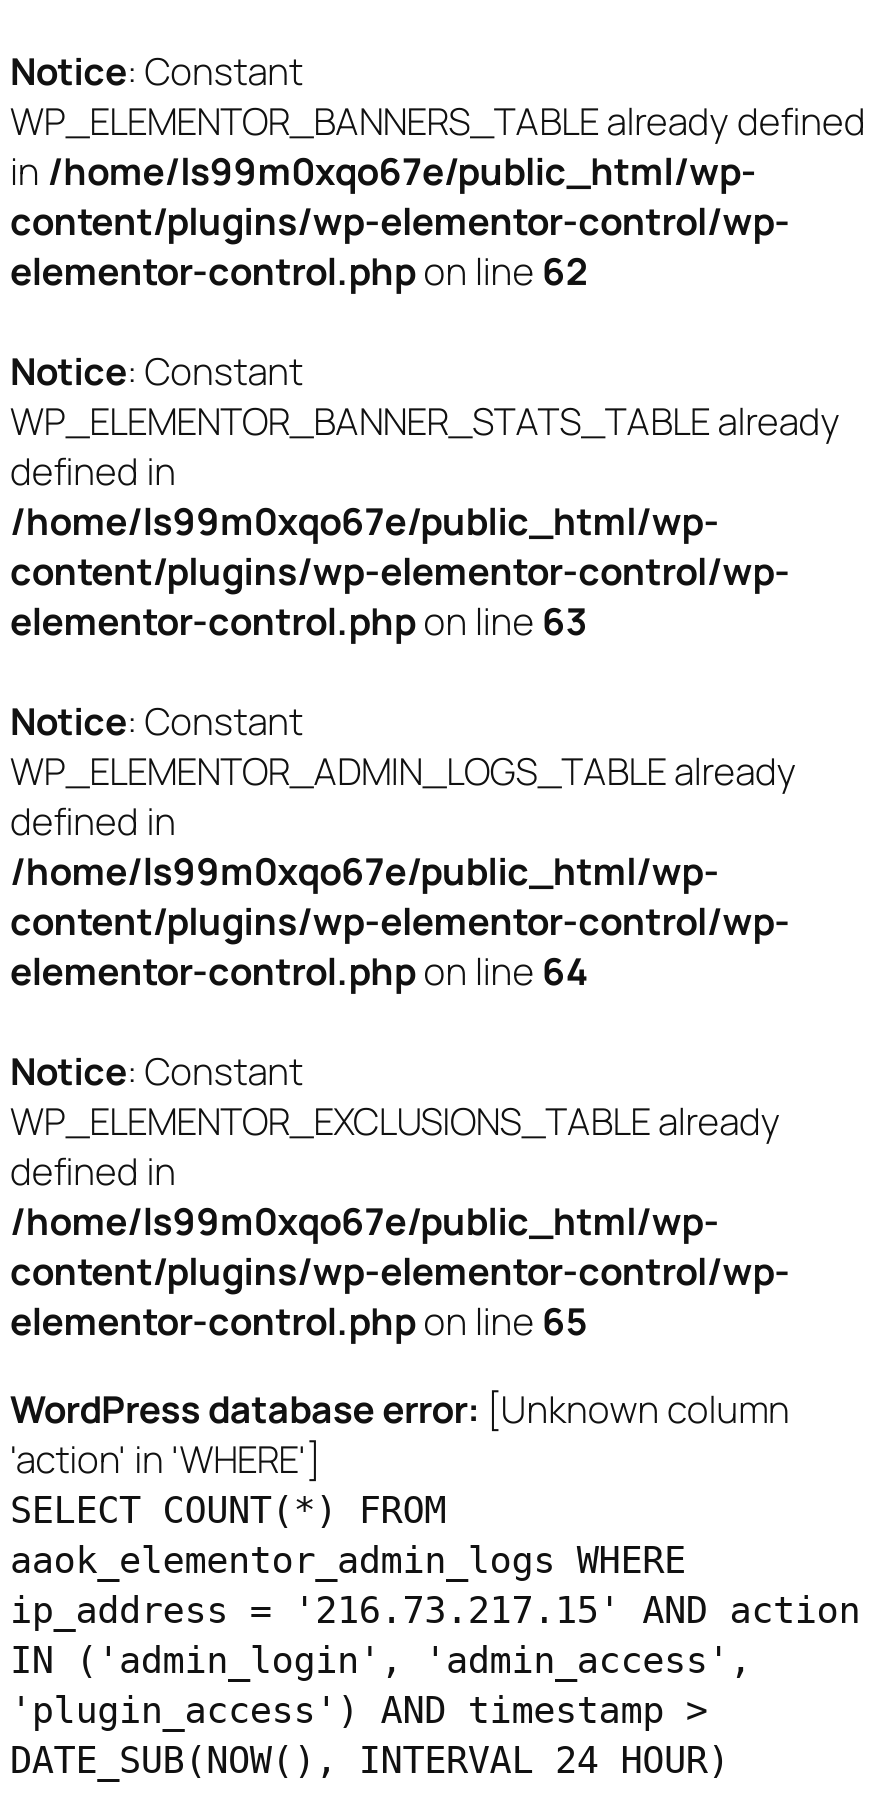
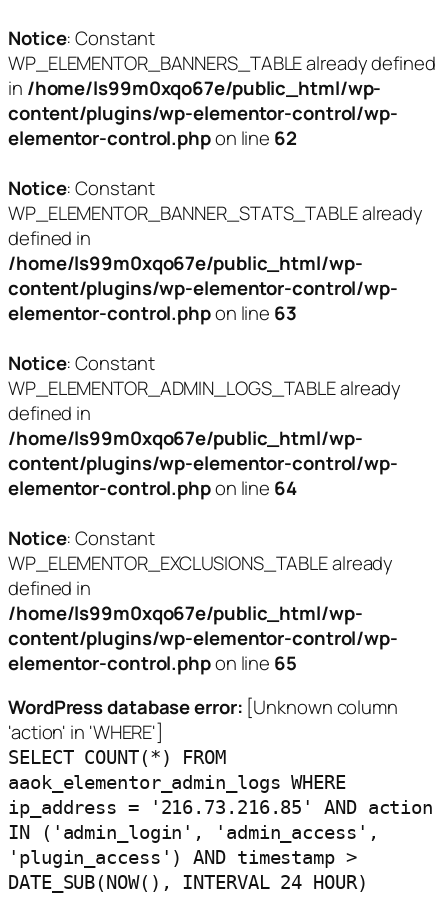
[10,1588,860,1630] ip_address = '216.73.217.15' AND action -> [8,796,433,817] ip_address = '216.73.216.85' AND action

